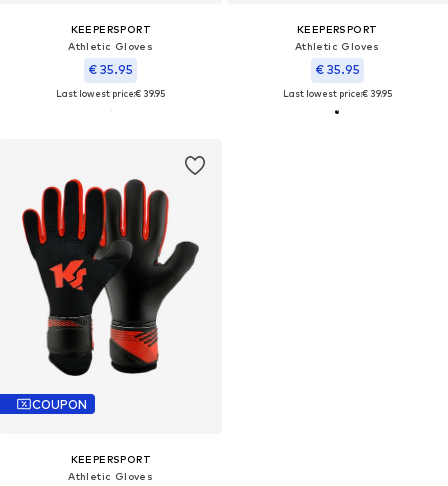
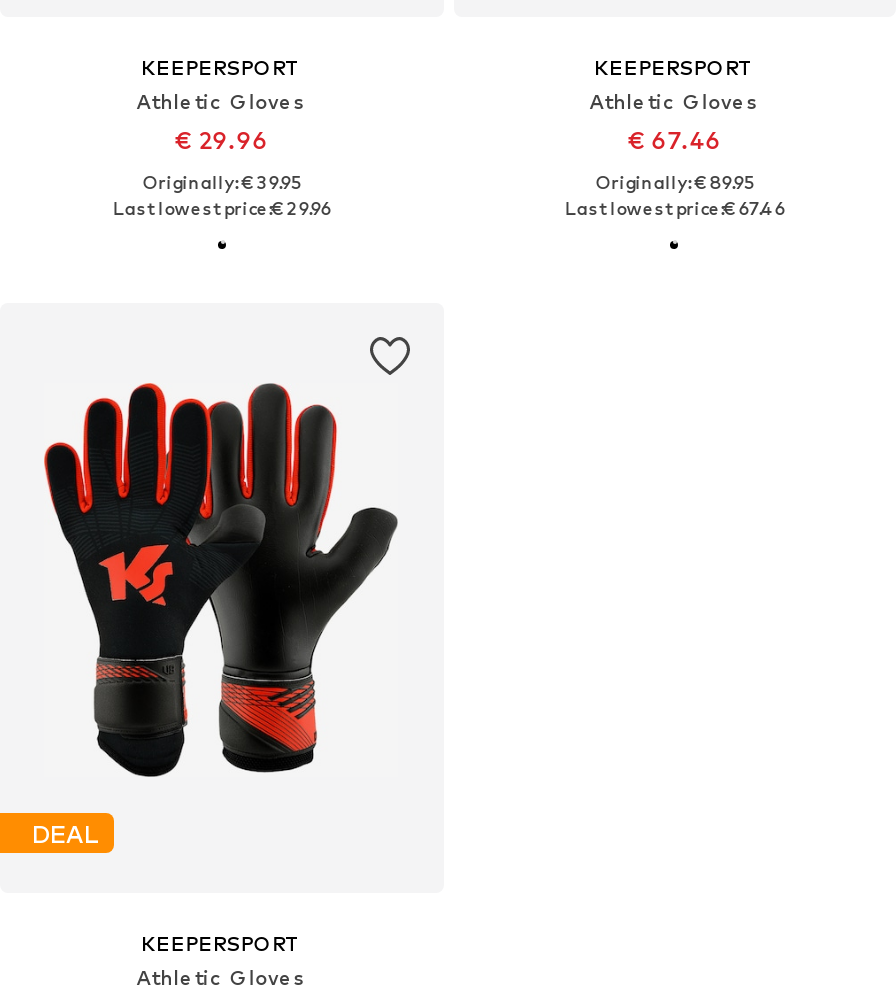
[88,62,133,77] € 35.95 -> [174,125,268,155] € 29.96
[315,62,360,77] € 35.95 -> [628,125,722,155] € 67.46
[56,88,165,99] Last lowest price:€ 39.95 -> [112,171,330,219] Originally: € 39.95 | Last lowest price:€ 29.96
[283,88,392,99] Last lowest price:€ 39.95 -> [564,171,784,219] Originally: € 89.95 | Last lowest price:€ 67.46
[32,397,87,412] COUPON -> [32,818,98,848] DEAL

